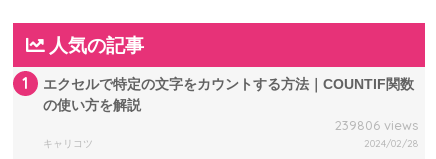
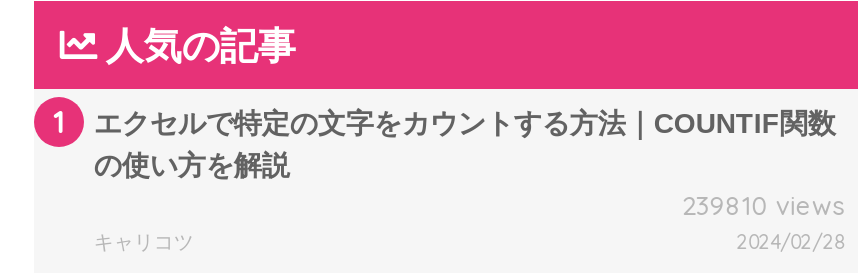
[335,117,418,133] 239806 views -> [682,189,844,221] 239810 views

